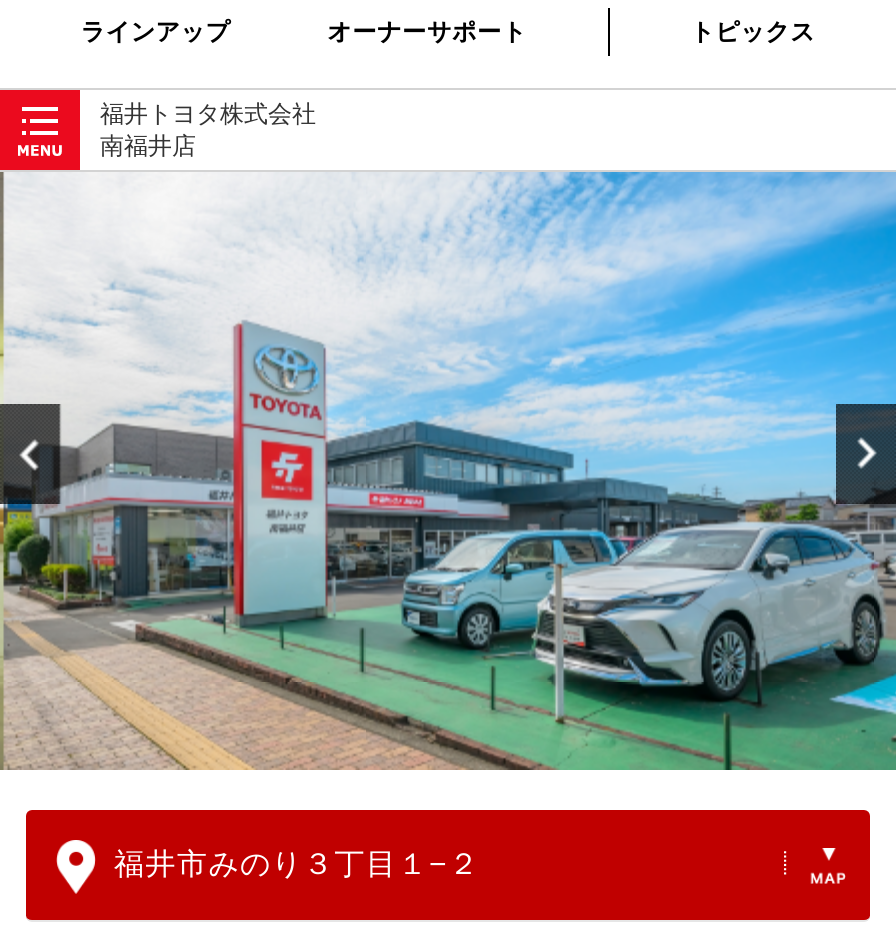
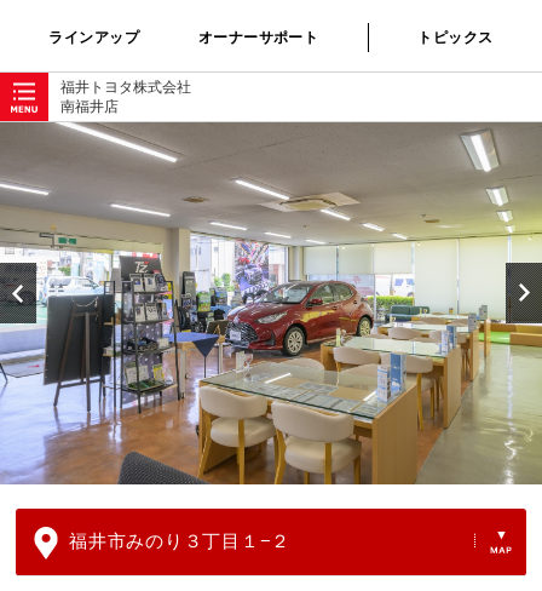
[6,170,890,772] [image] -> [4,121,538,486] [image]

